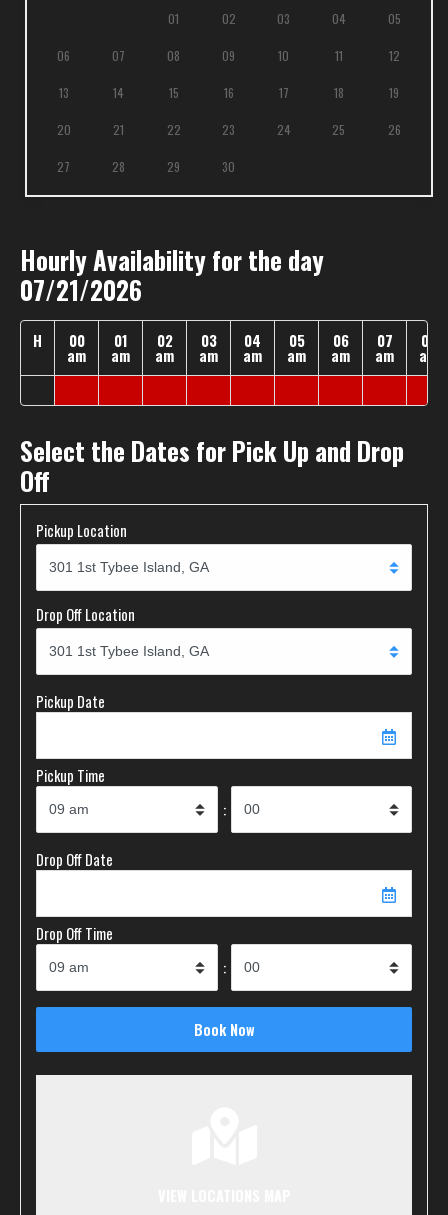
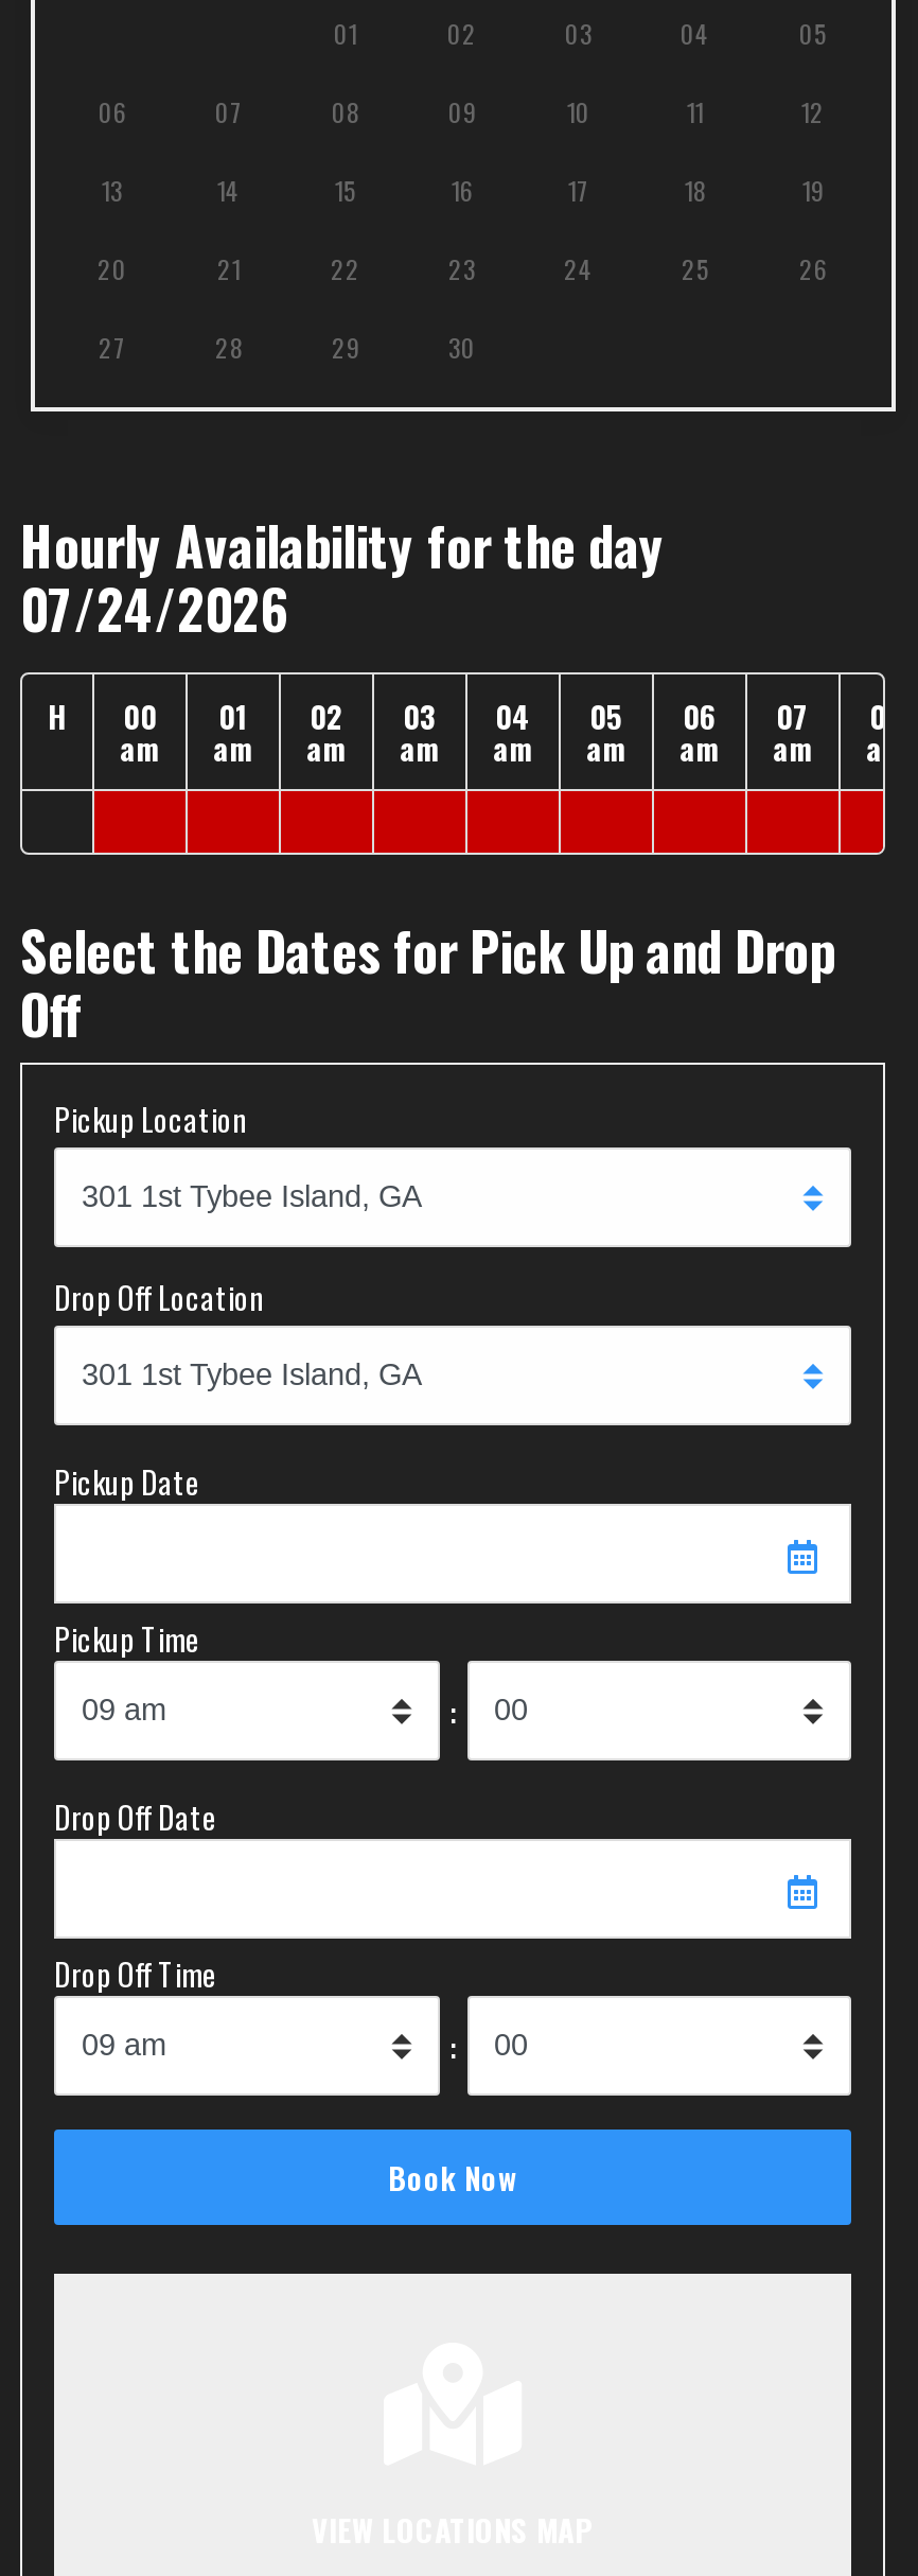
[20,271,142,308] 07/21/2026 -> [20,568,287,647] 07/24/2026

